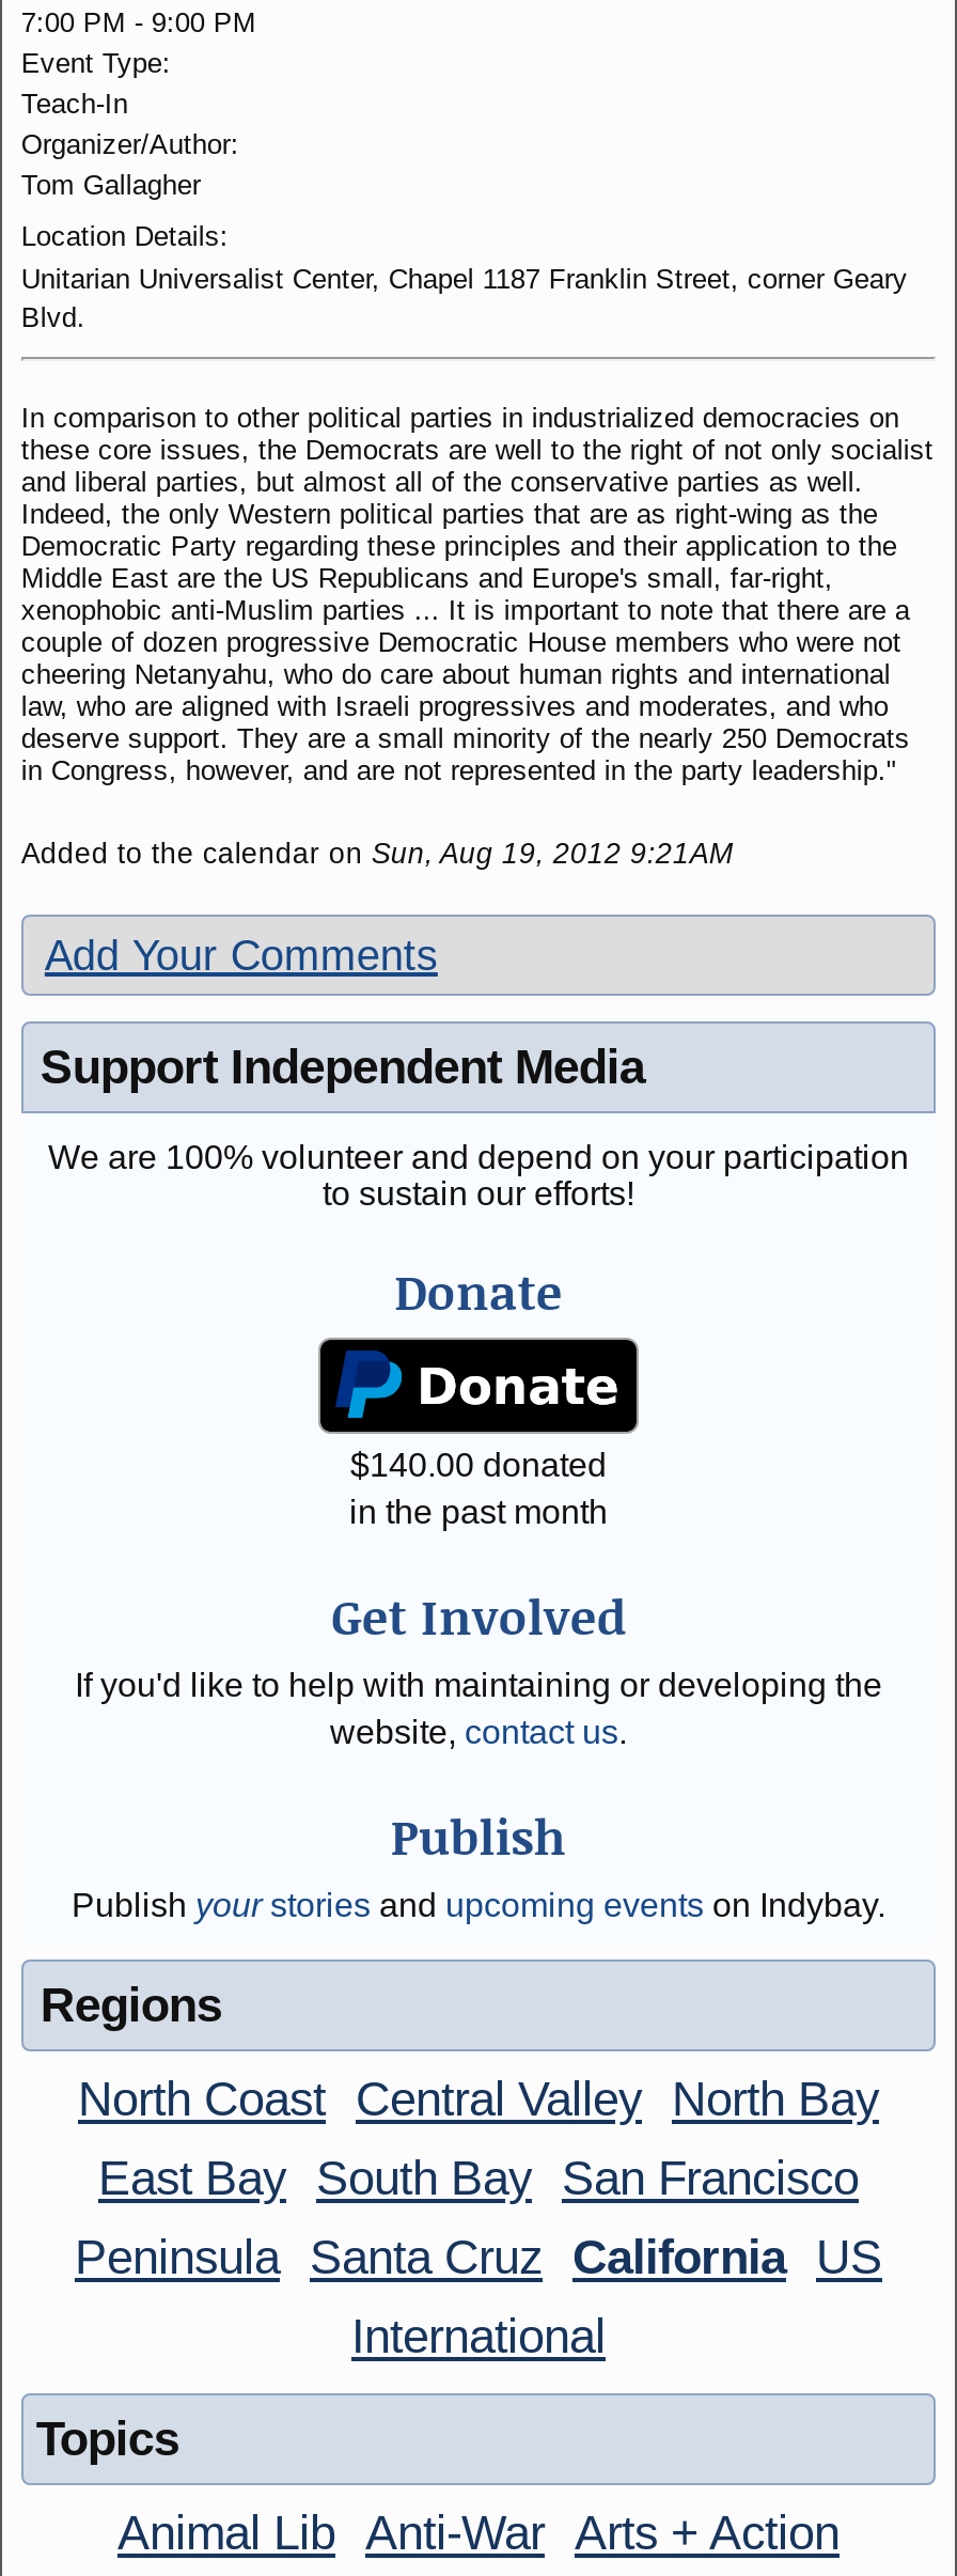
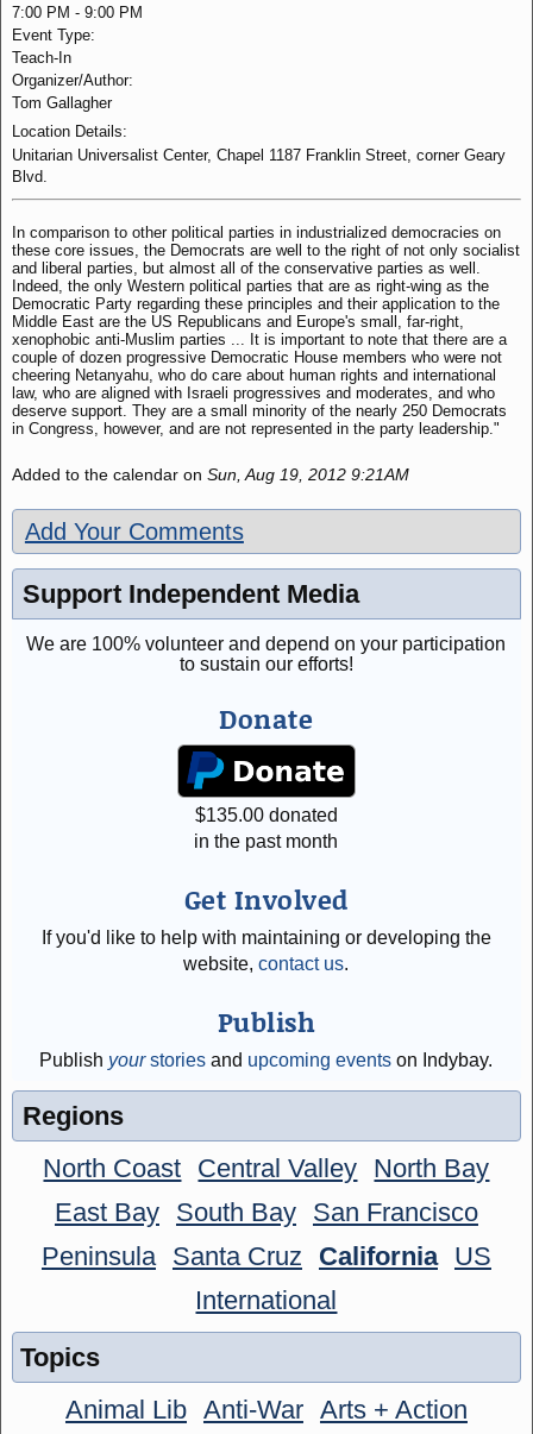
[350,1446,607,1482] $140.00 donated -> [195,805,338,825] $135.00 donated

